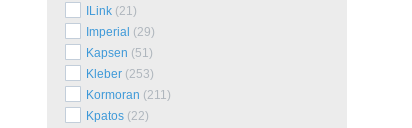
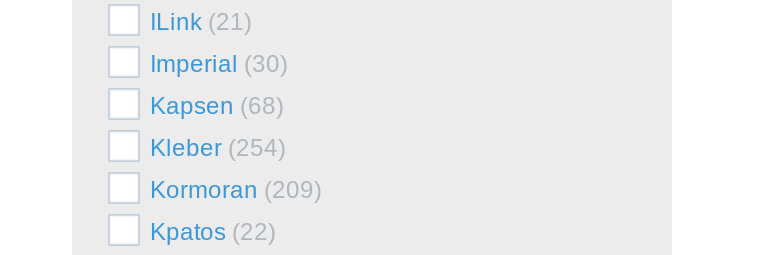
[86,25,155,39] Imperial (29) -> [150,50,288,78] Imperial (30)
[86,46,153,60] Kapsen (51) -> [150,92,284,120] Kapsen (68)
[86,67,154,81] Kleber (253) -> [150,134,286,162] Kleber (254)
[86,88,171,102] Kormoran (211) -> [150,176,322,204] Kormoran (209)

